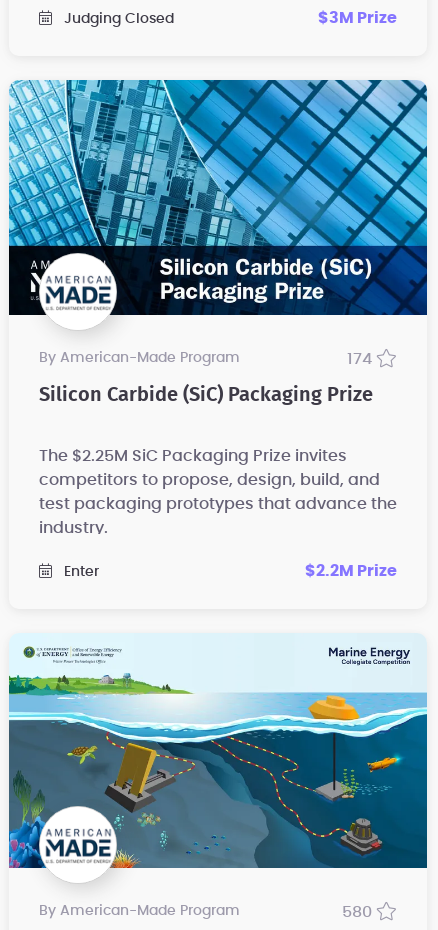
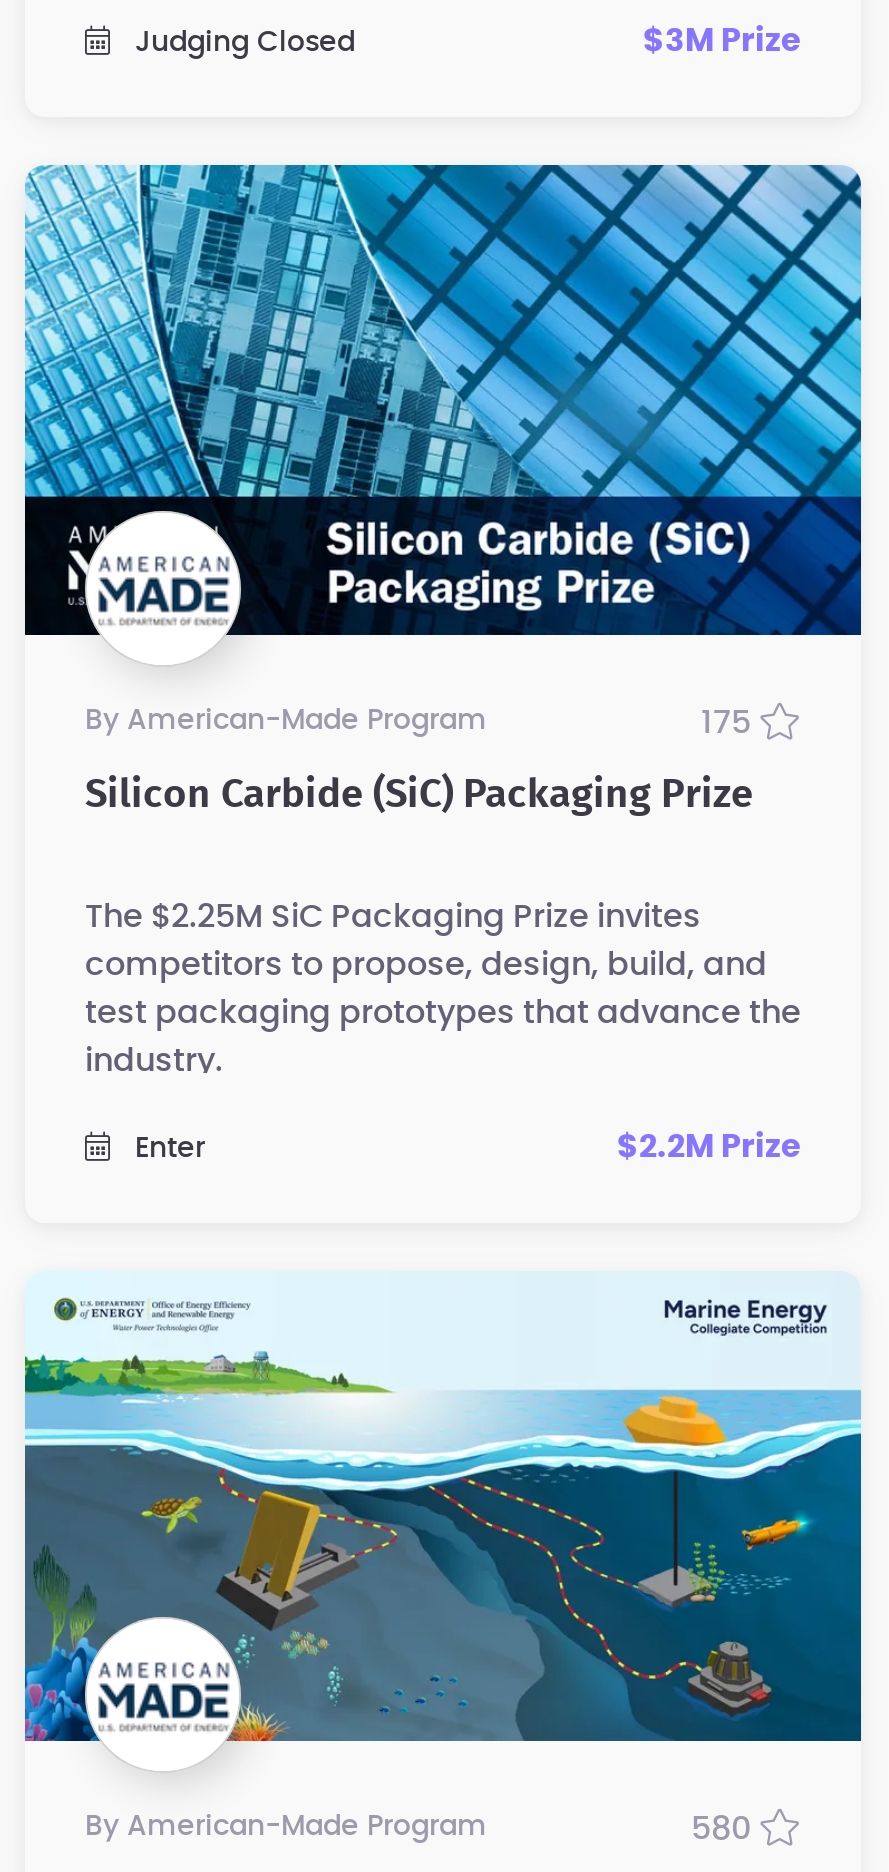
[347,351,372,367] 174 -> [701,708,751,740] 175

